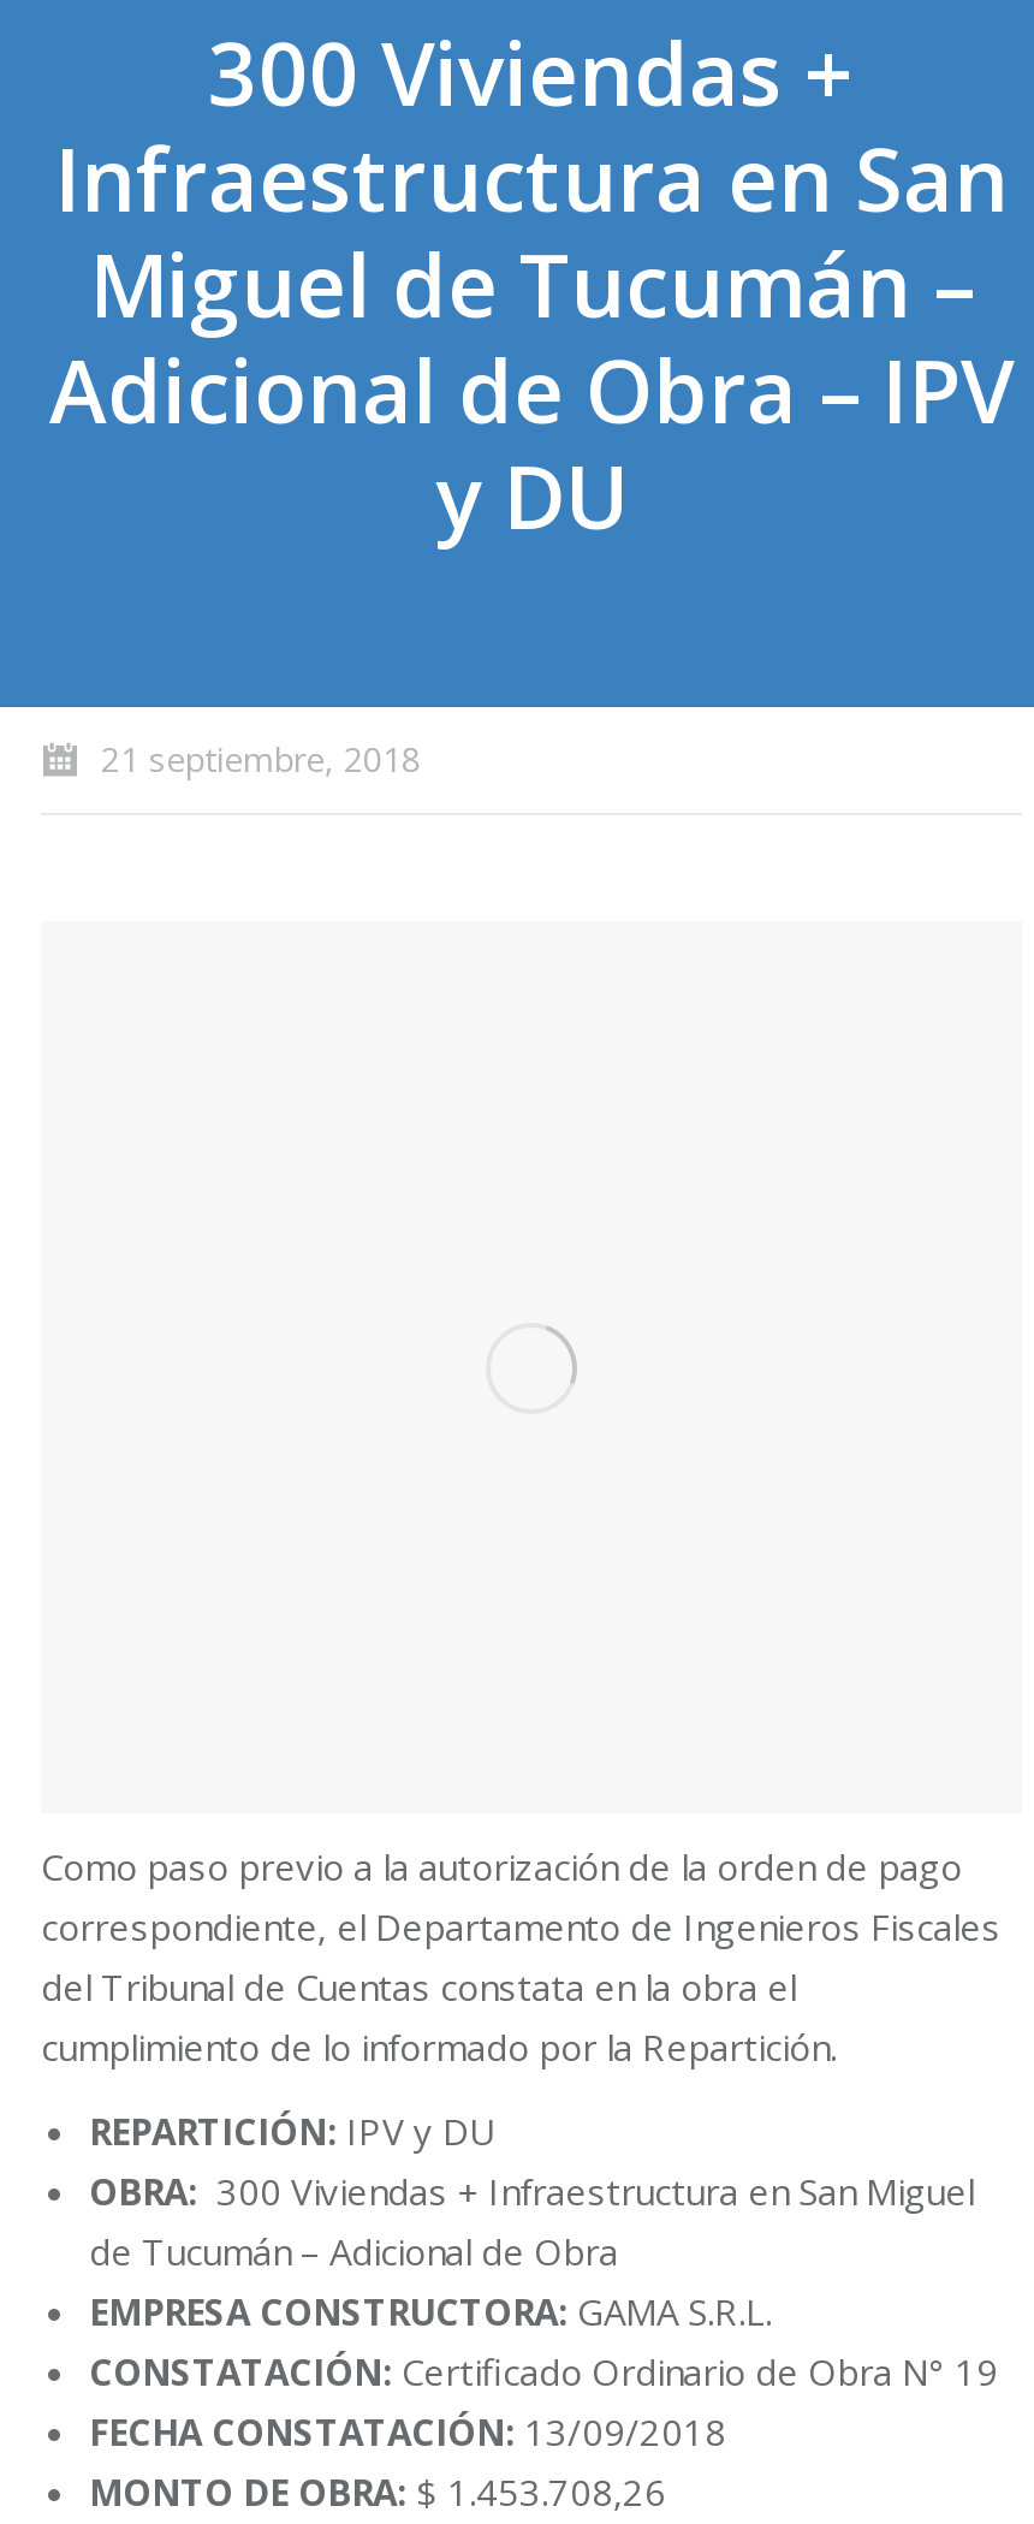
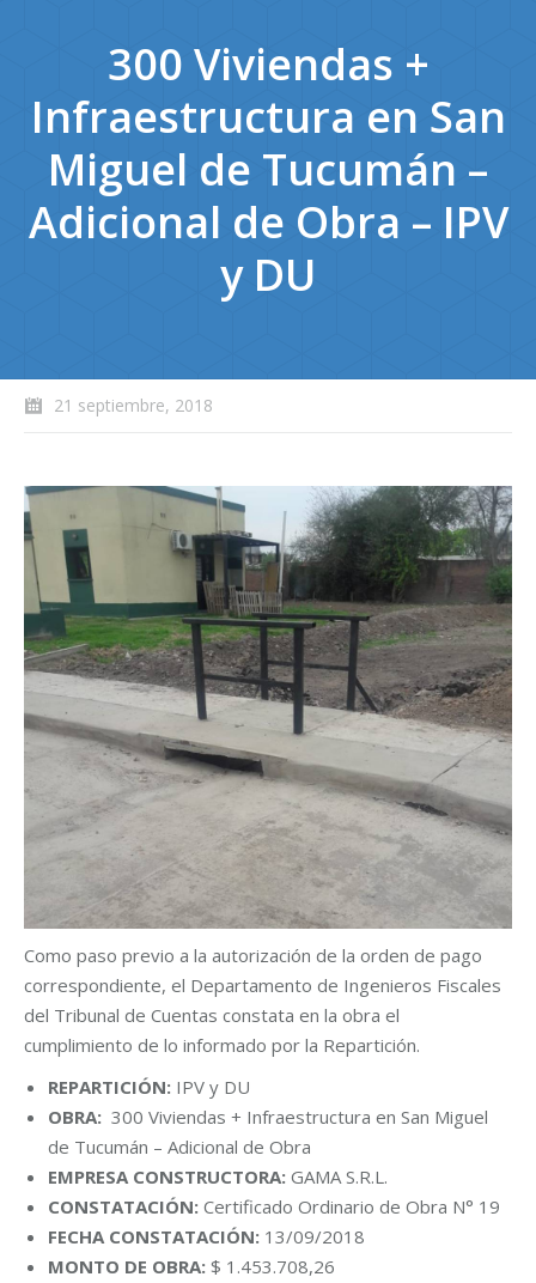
none -> [23,485,513,930] [image]

